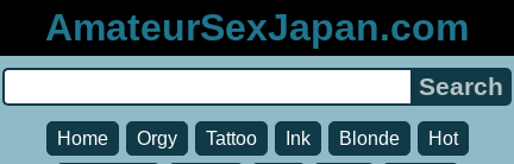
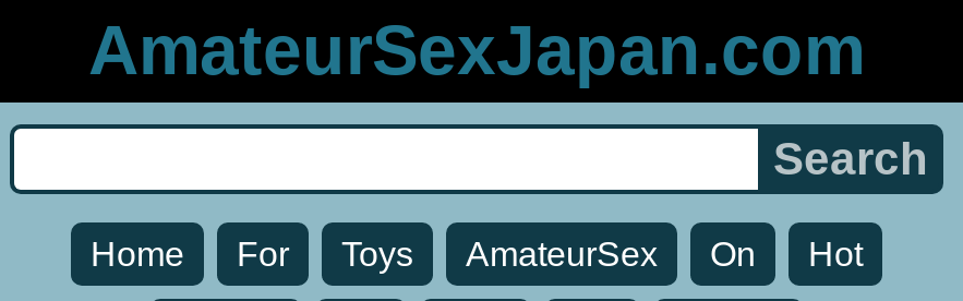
[136,128,399,149] Orgy | Tattoo | Ink | Blonde -> [237,236,756,273] For | Toys | AmateurSex | On

